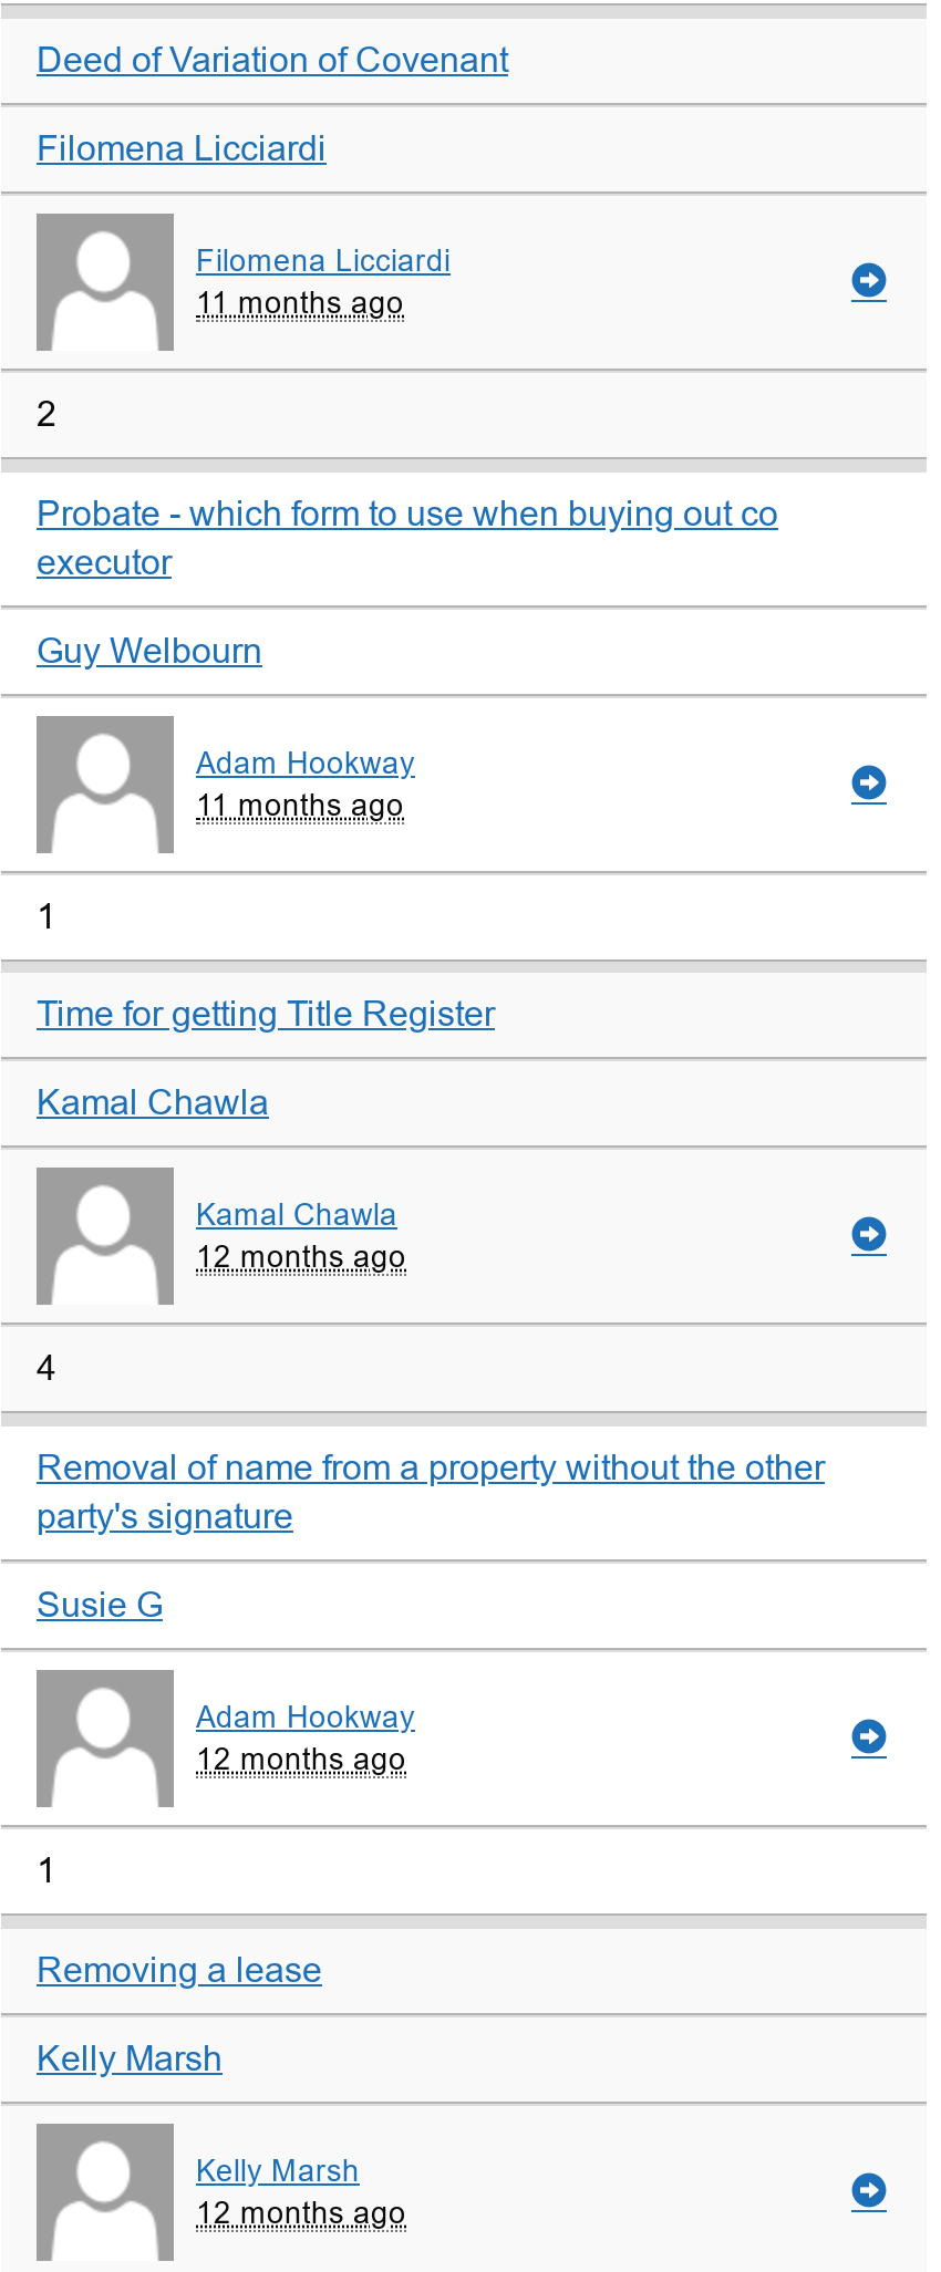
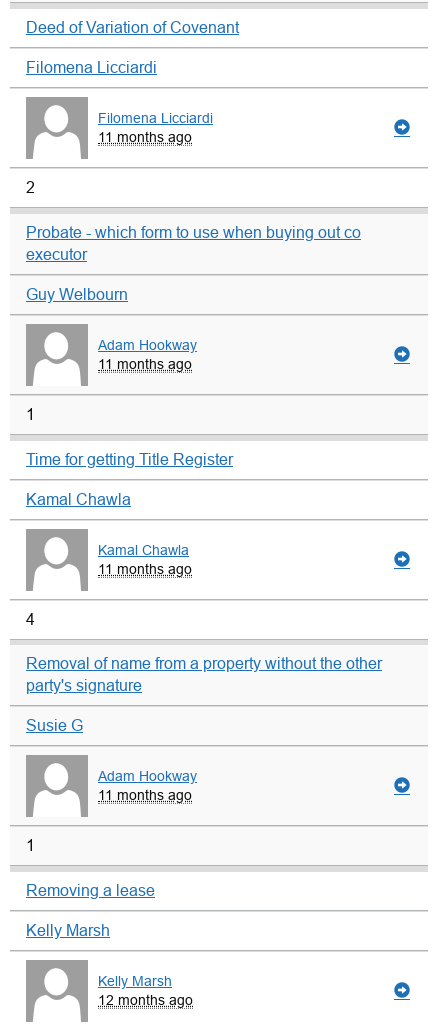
[196,1242,406,1275] 12 months ago -> [98,562,192,577] 11 months ago
[196,1744,406,1777] 12 months ago -> [98,788,192,803] 11 months ago

